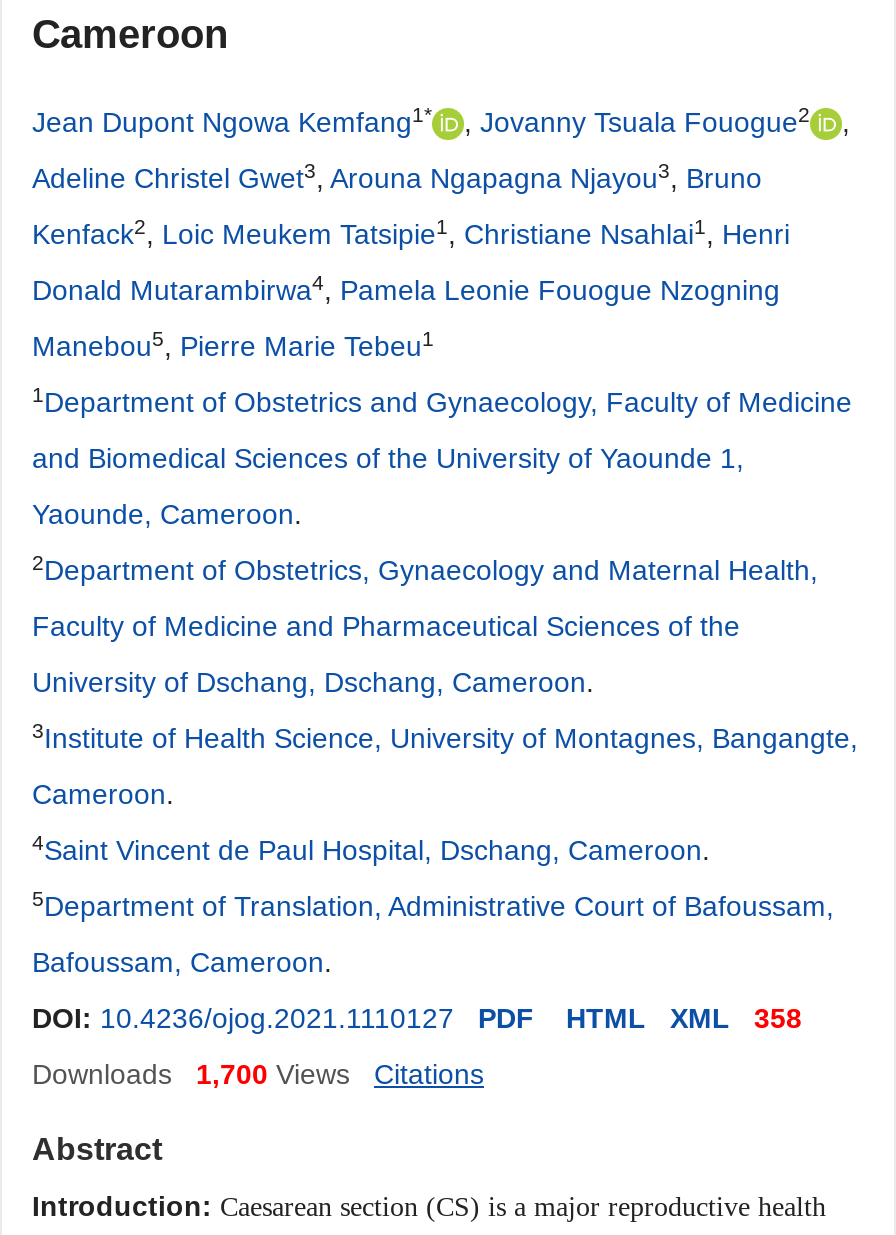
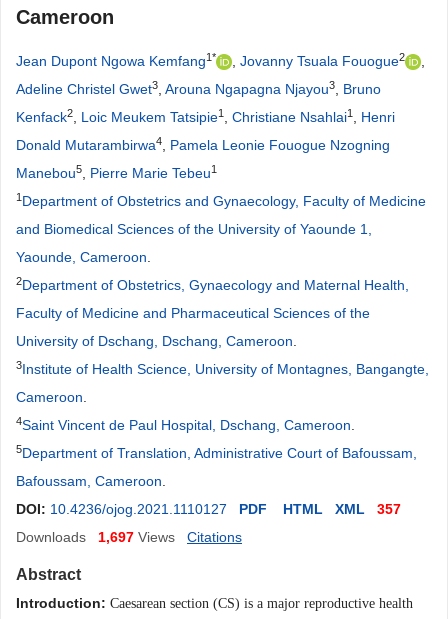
[32,1002,802,1034] DOI: 10.4236/ojog.2021.1110127 PDF HTML XML 358 -> [16,501,401,517] DOI: 10.4236/ojog.2021.1110127 PDF HTML XML 357
[32,1058,350,1090] Downloads 1,700 Views -> [16,529,175,545] Downloads 1,697 Views

